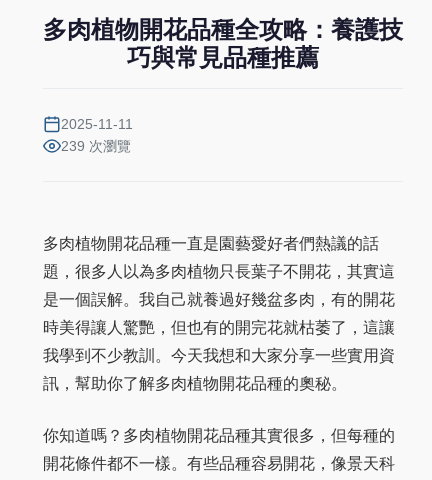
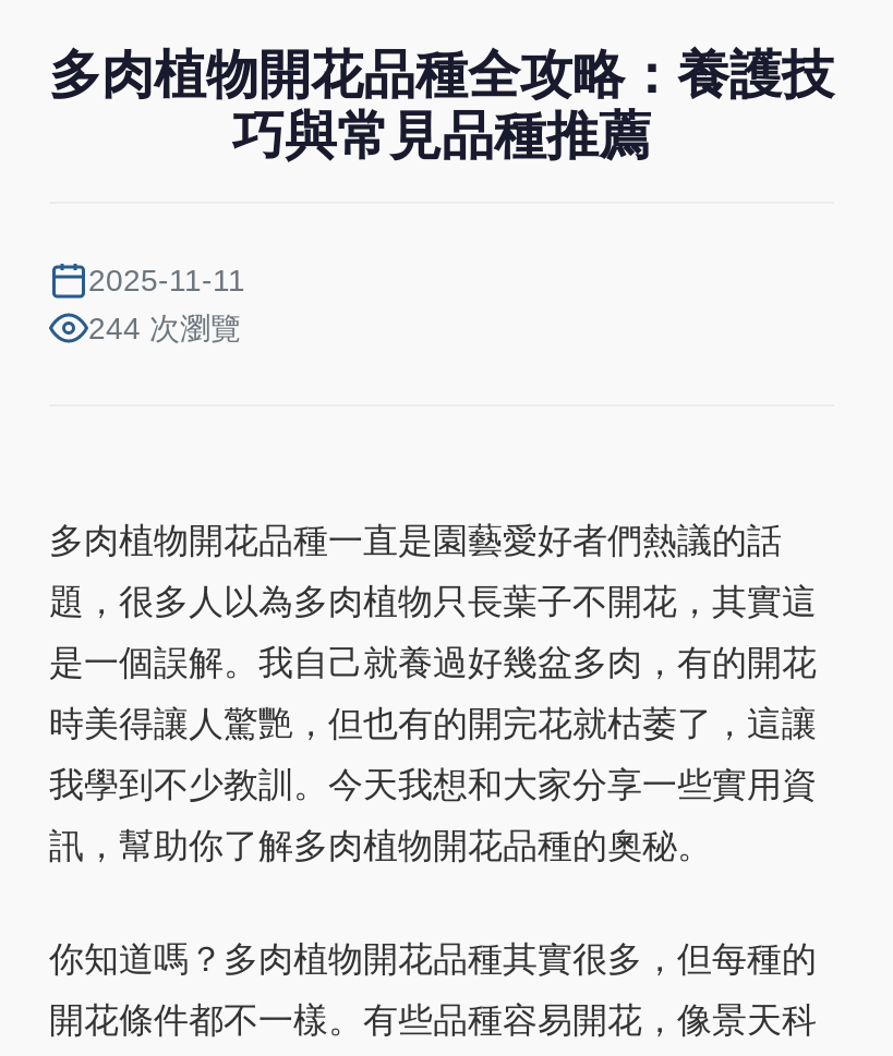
[61,138,131,154] 239 次瀏覽 -> [88,311,241,345] 244 次瀏覽

